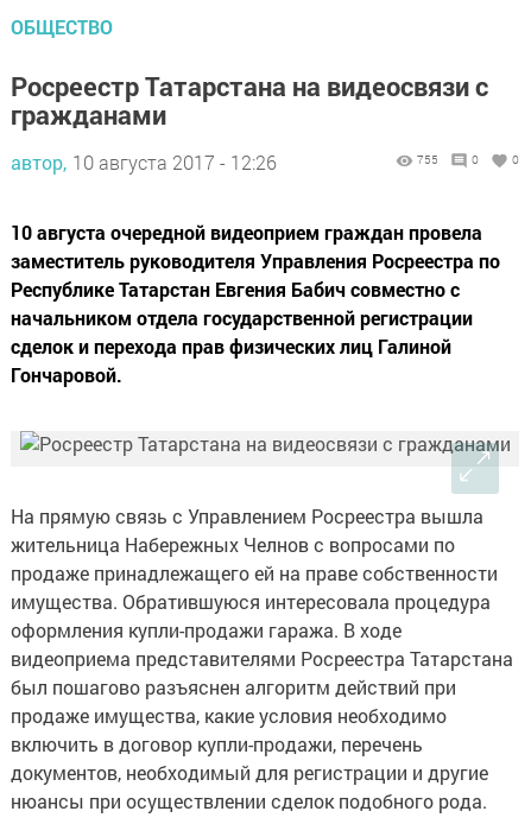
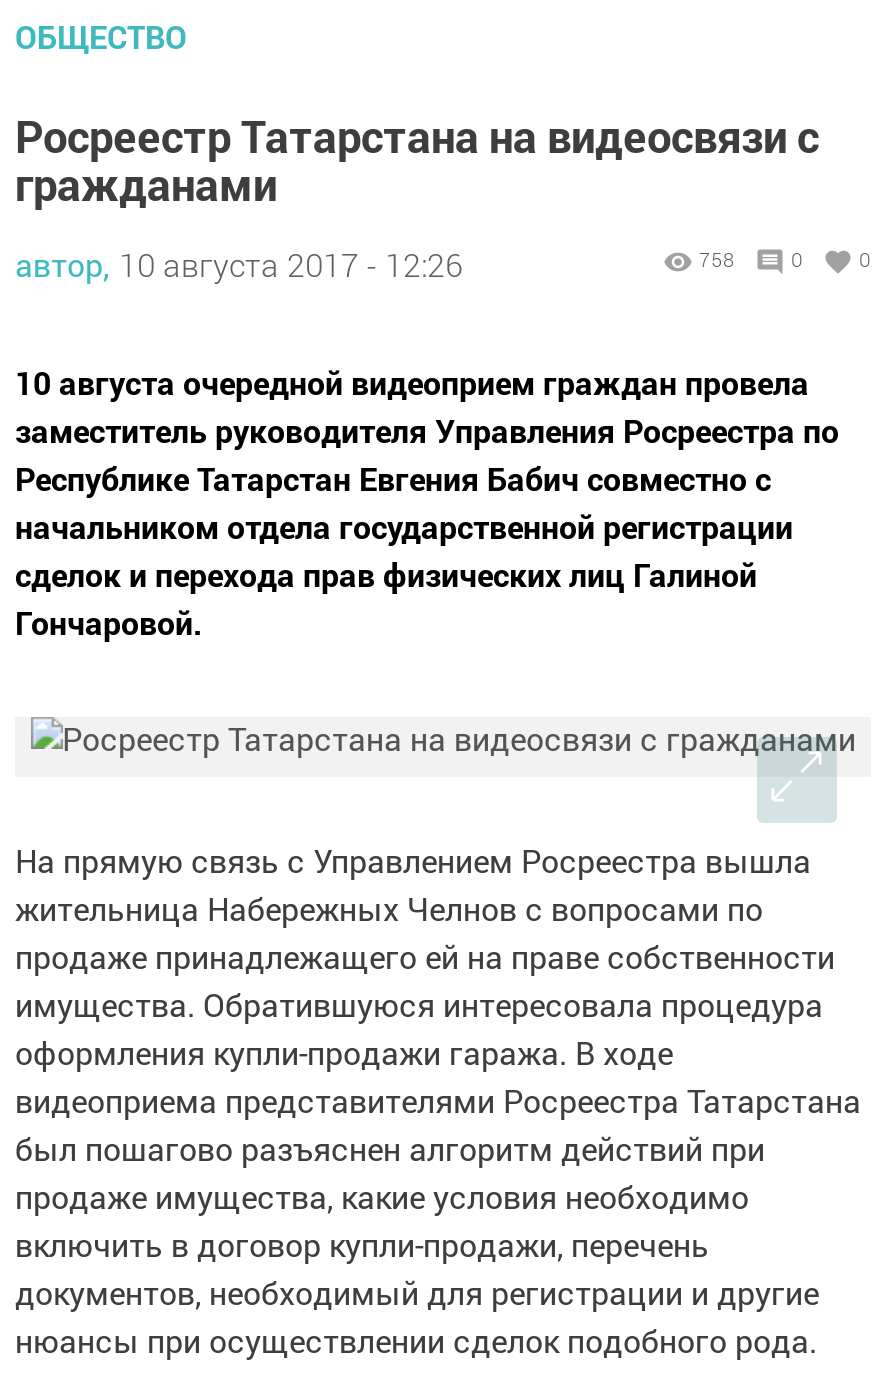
[417,152,438,168] 755 -> [699,248,735,274] 758

